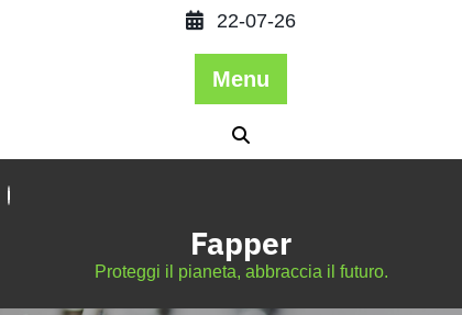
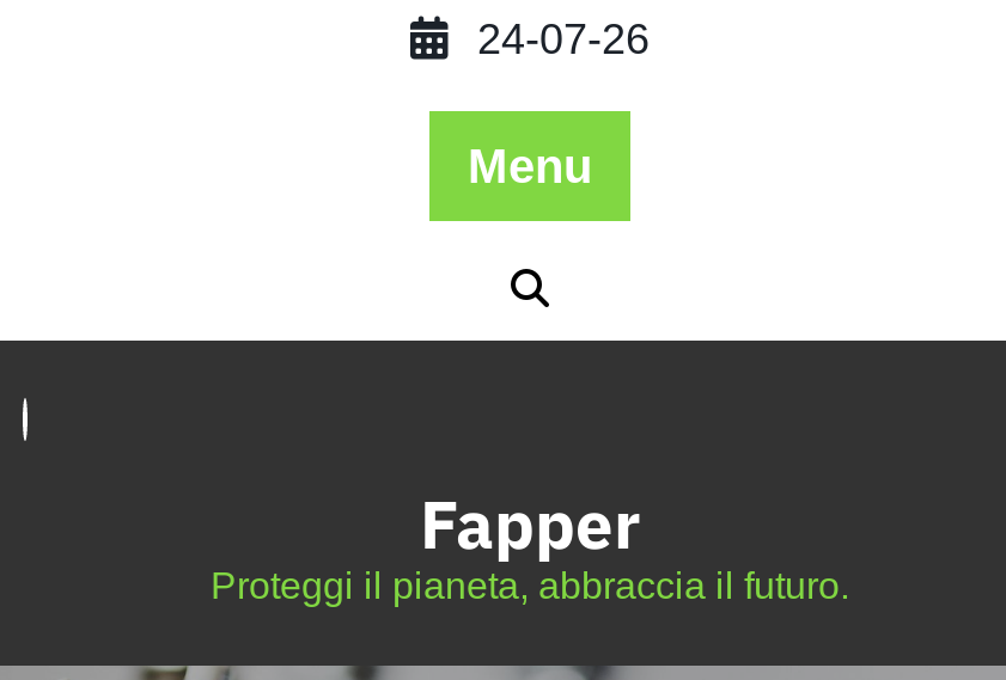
[217,10,296,32] 22-07-26 -> [477,16,650,63] 24-07-26

